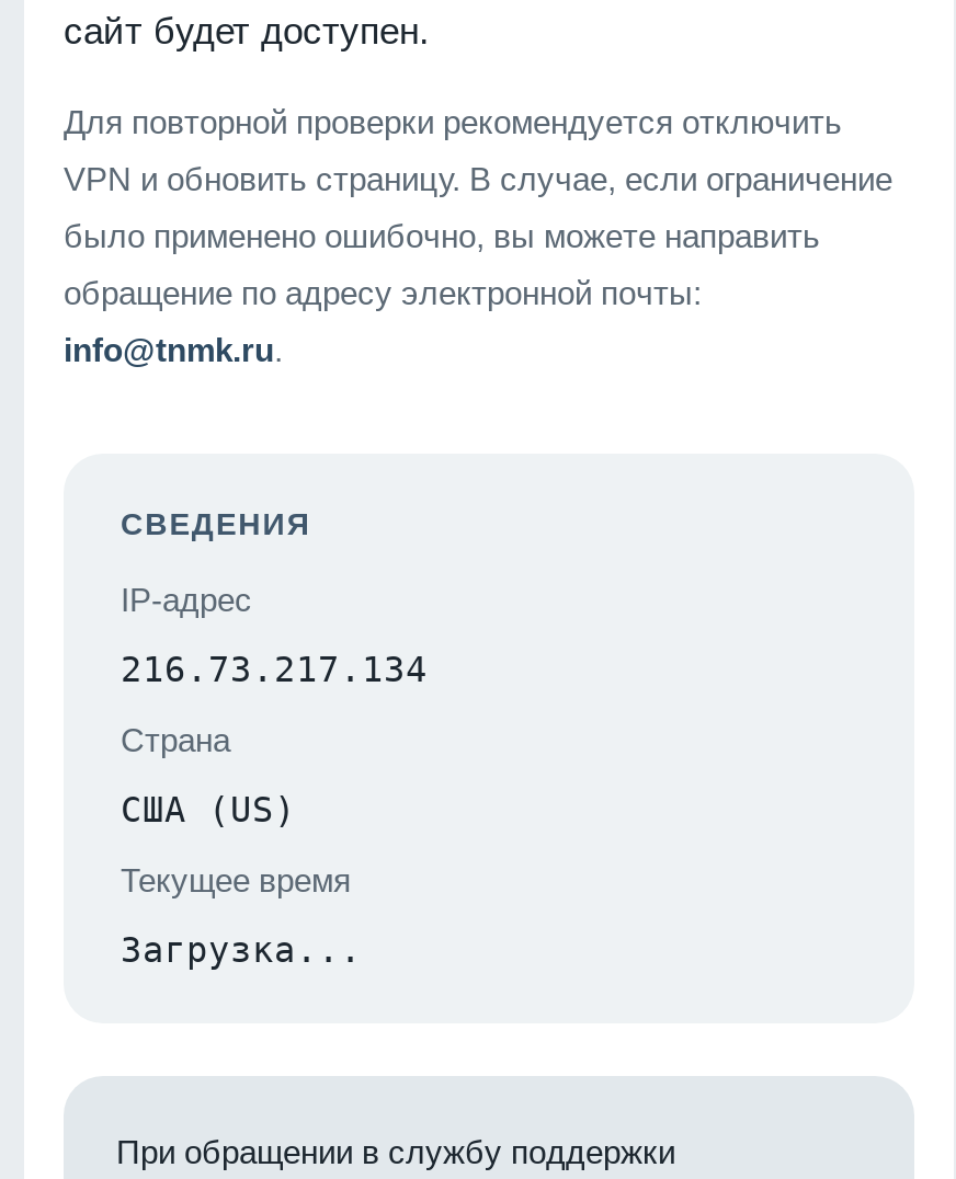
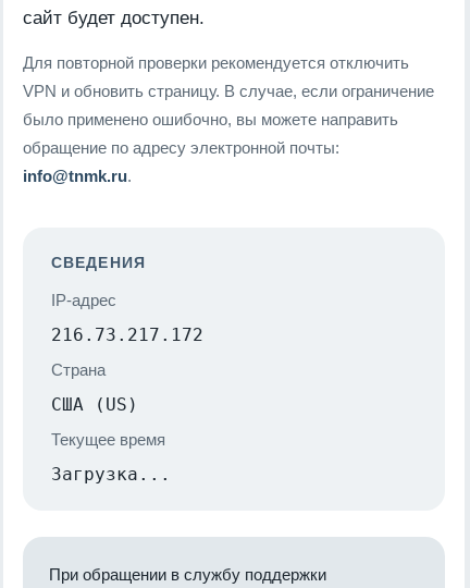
[121,648,428,689] 216.73.217.134 -> [51,324,203,345] 216.73.217.172

